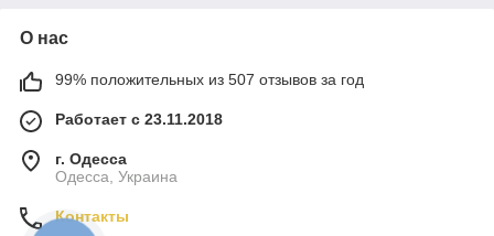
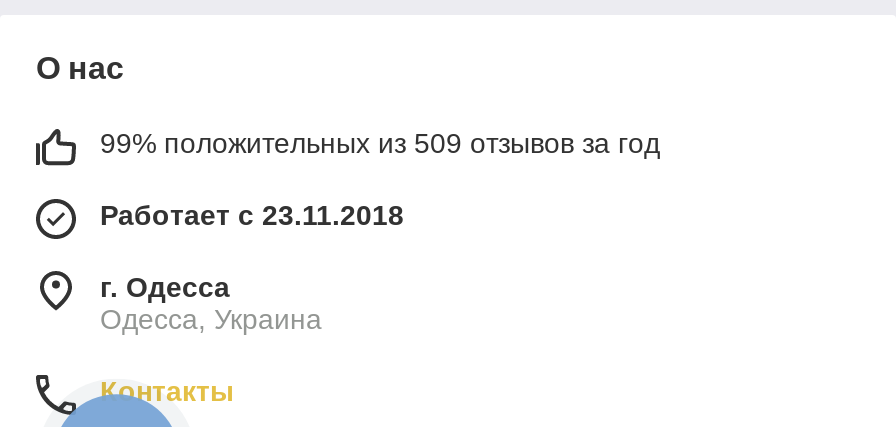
[55,70,364,88] 99% положительных из 507 отзывов за год -> [100,127,660,159] 99% положительных из 509 отзывов за год

